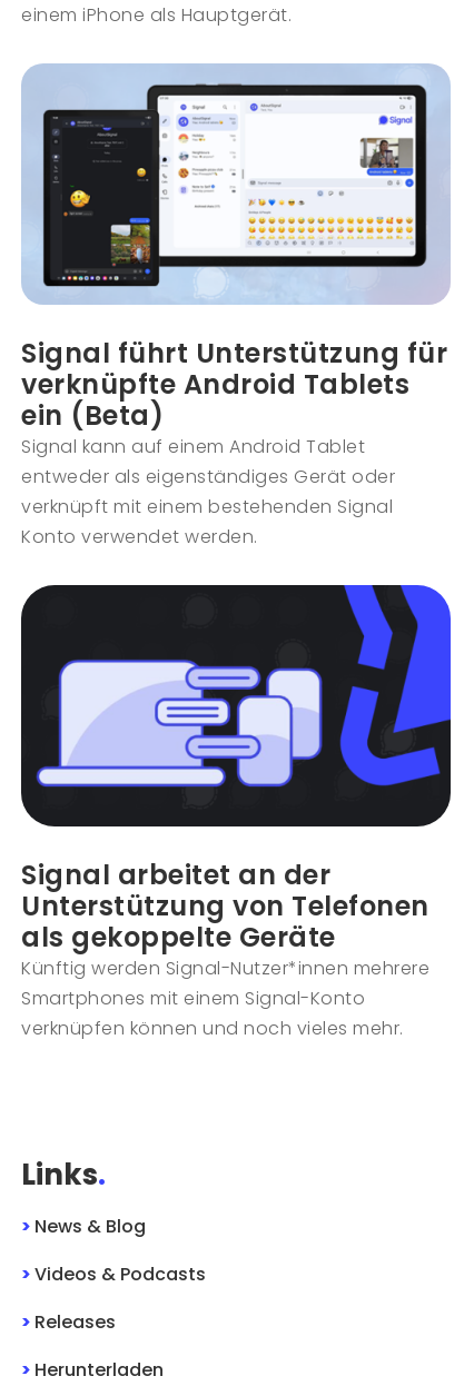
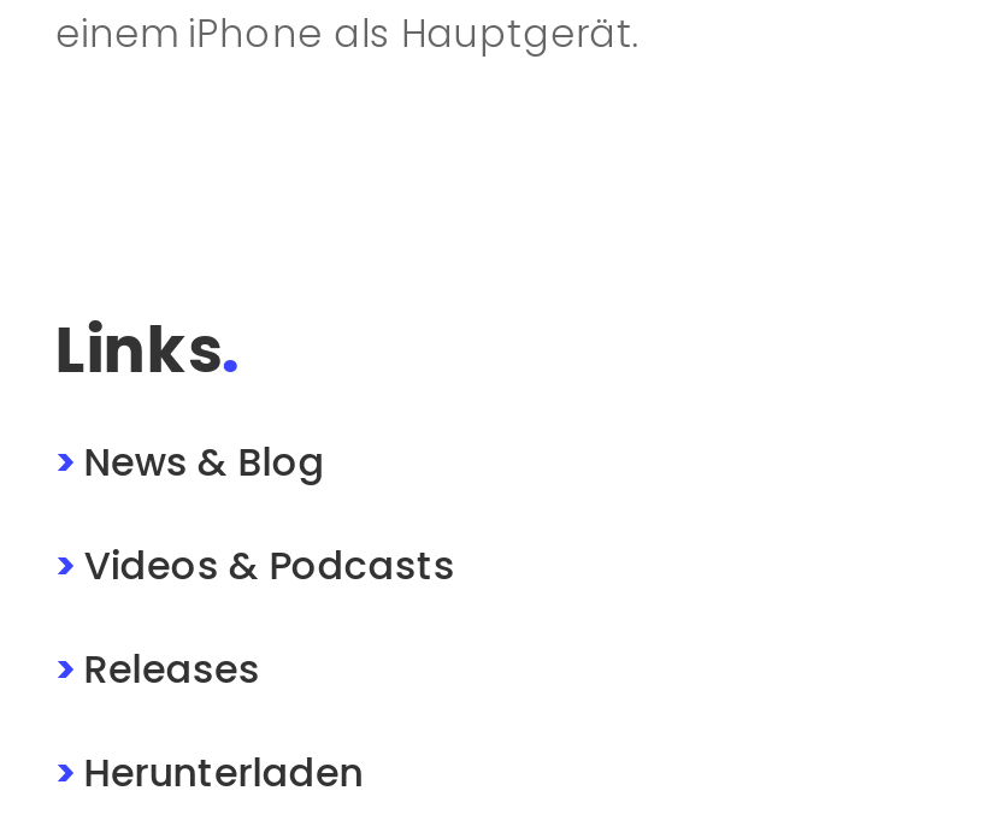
[21,63,451,550] [image] | Signal führt Unterstützung für | verknüpfte Android Tablets | ein (Beta) | Signal kann auf einem Android Tablet | entweder als eigenständiges Gerät oder | verknüpft mit einem bestehenden Signal | Konto verwendet werden. -> none
[20,584,452,1041] [image] | Signal arbeitet an der | Unterstützung von Telefonen | als gekoppelte Geräte | Künftig werden Signal-Nutzer*innen mehrere | Smartphones mit einem Signal-Konto | verknüpfen können und noch vieles mehr. -> none

